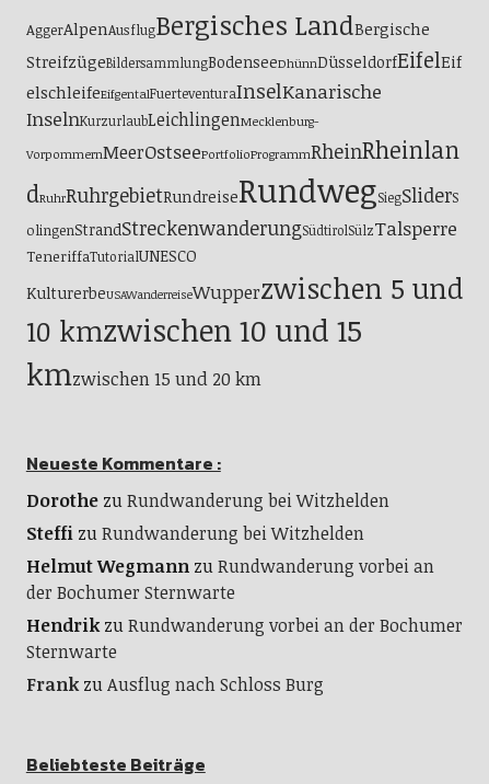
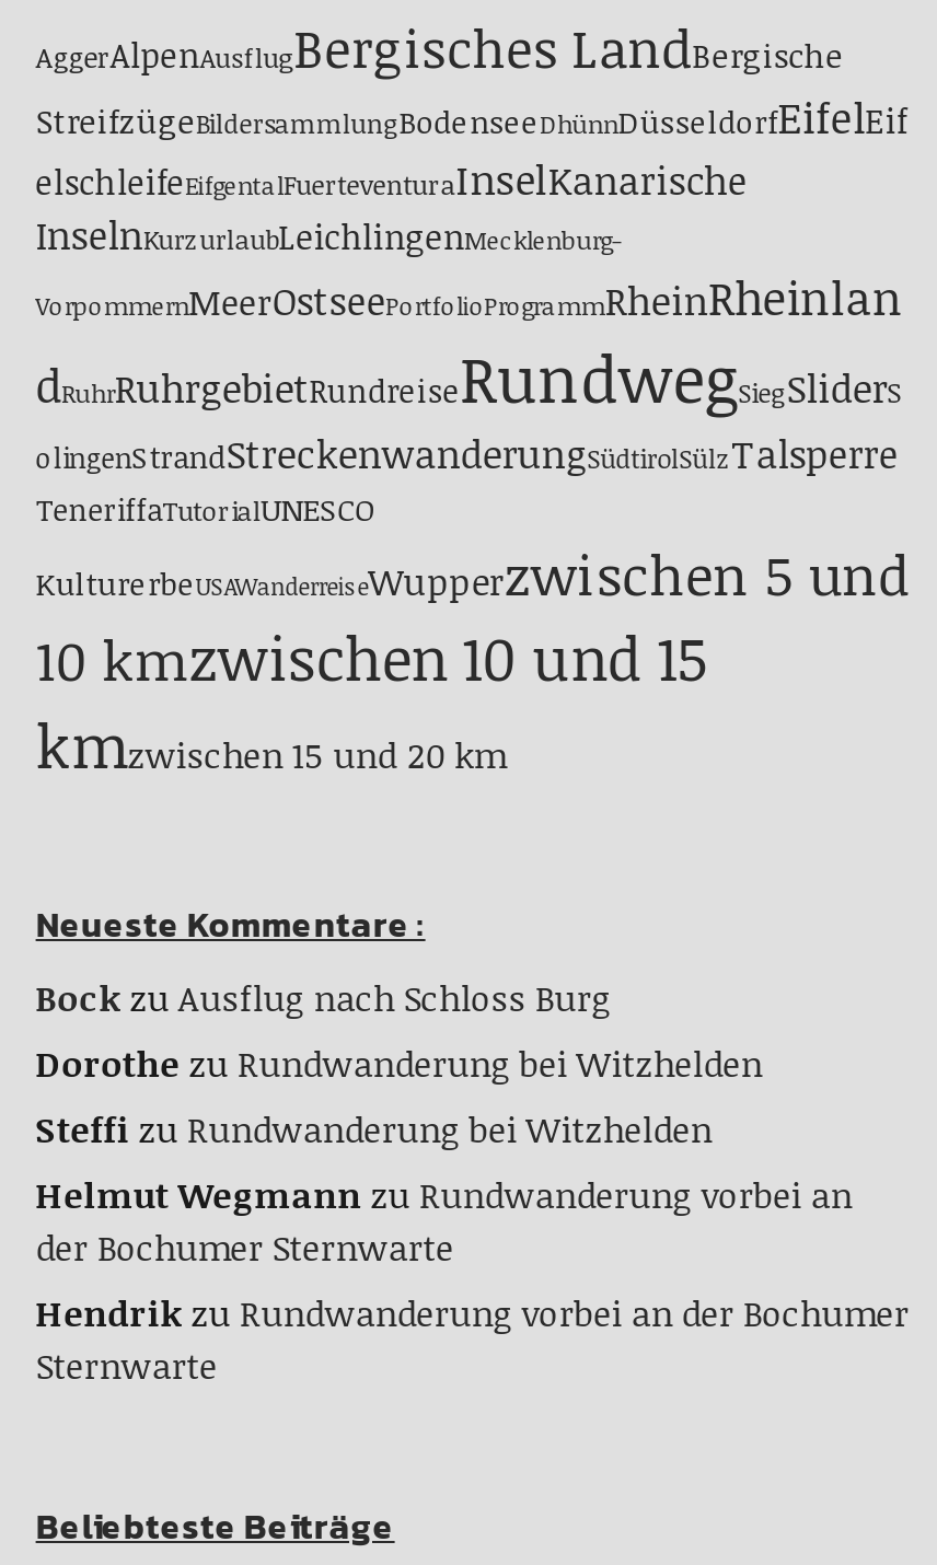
none -> [36,975,611,1023] Bock zu Ausflug nach Schloss Burg
moved [26,488,463,663] -> [36,1041,909,1391]: Dorothe zu Rundwanderung bei Witzhelden | Steffi zu Rundwanderung bei Witzhelden | Helmut Wegmann zu Rundwanderung vorbei an | der Bochumer Sternwarte | Hendrik zu Rundwanderung vorbei an der Bochumer | Sternwarte
[26,672,324,696] Frank zu Ausflug nach Schloss Burg -> none

